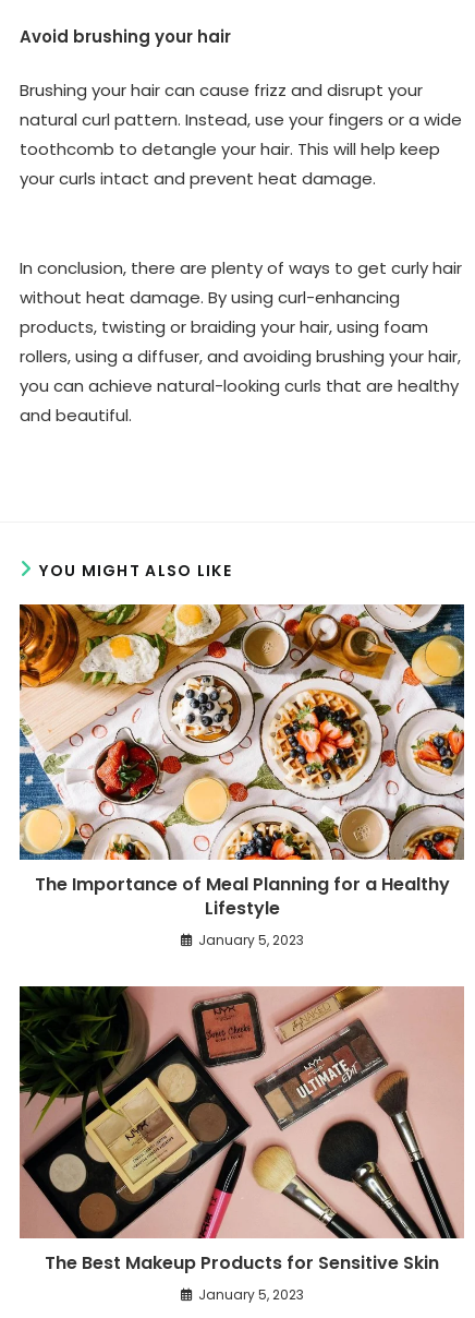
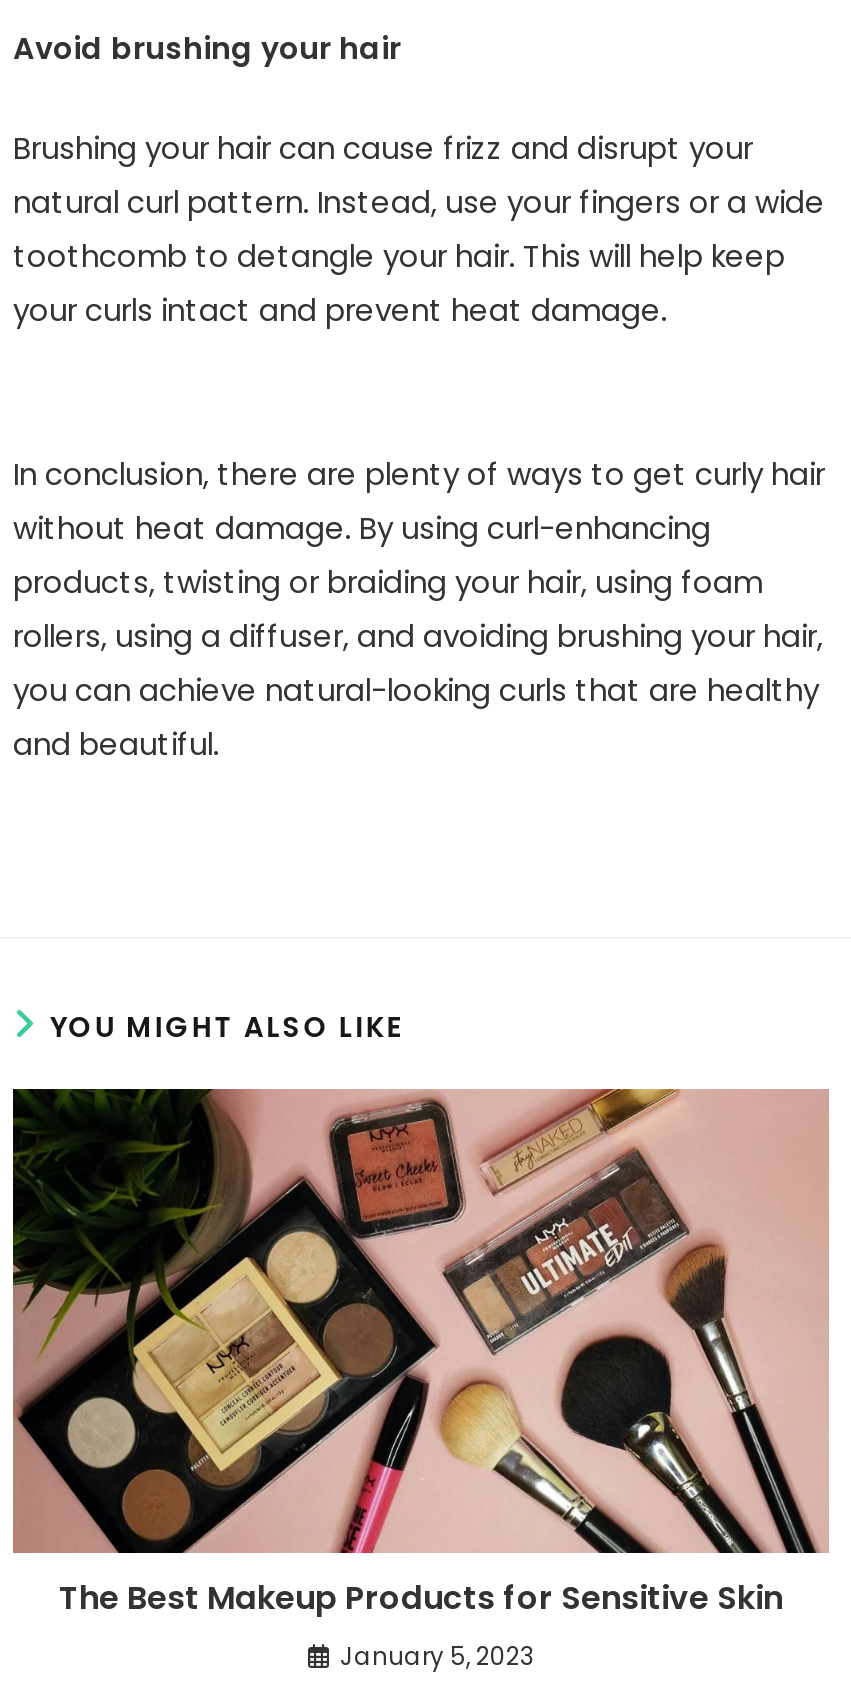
[19,603,465,949] [image] | The Importance of Meal Planning for a Healthy | Lifestyle | January 5, 2023 -> none

